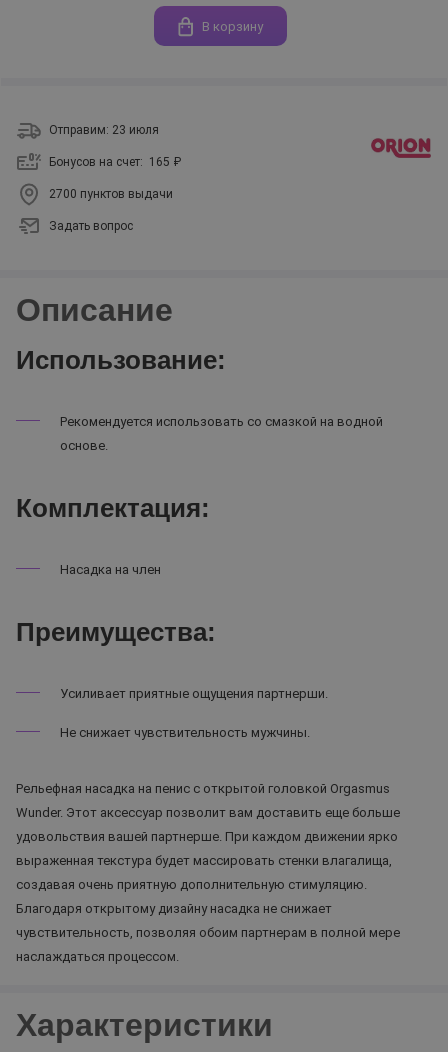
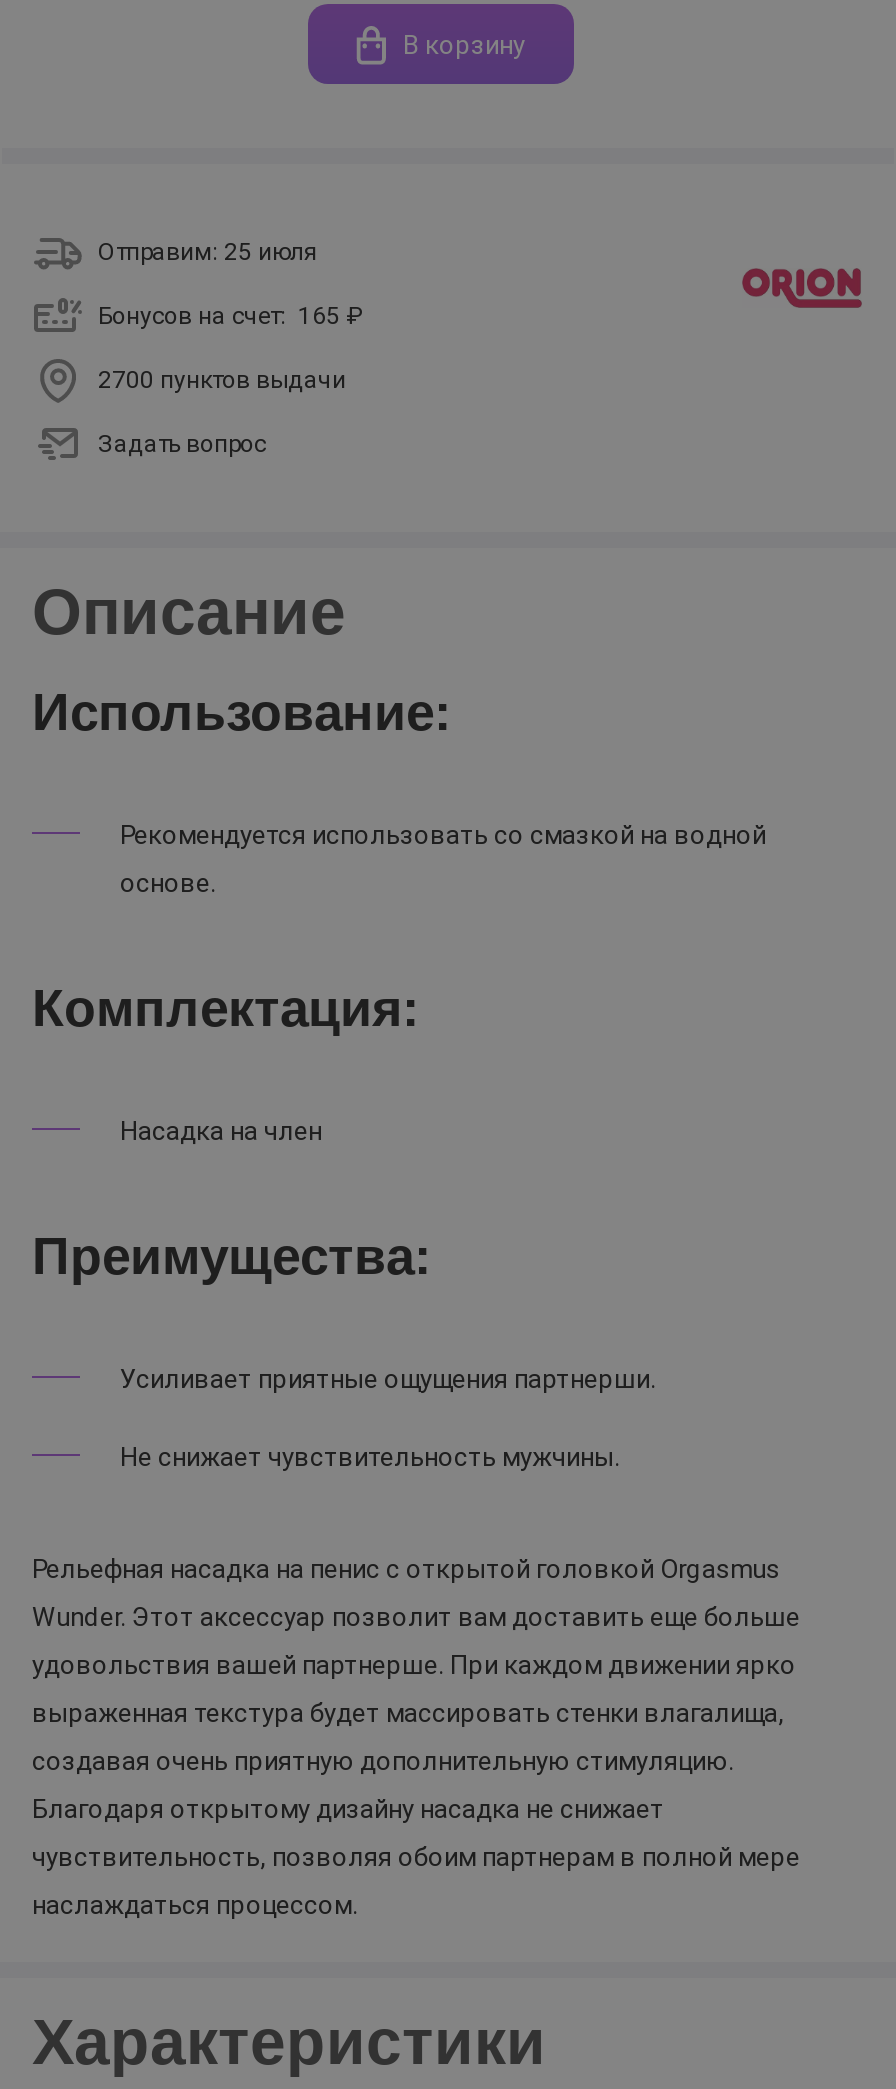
[49,123,159,137] Отправим: 23 июля -> [98,238,318,266] Отправим: 25 июля

